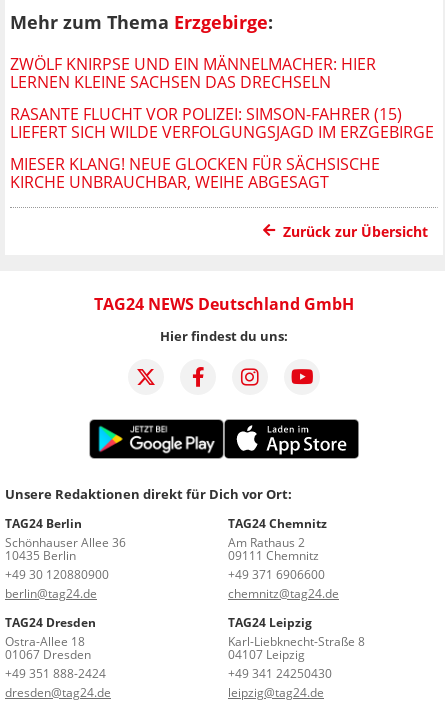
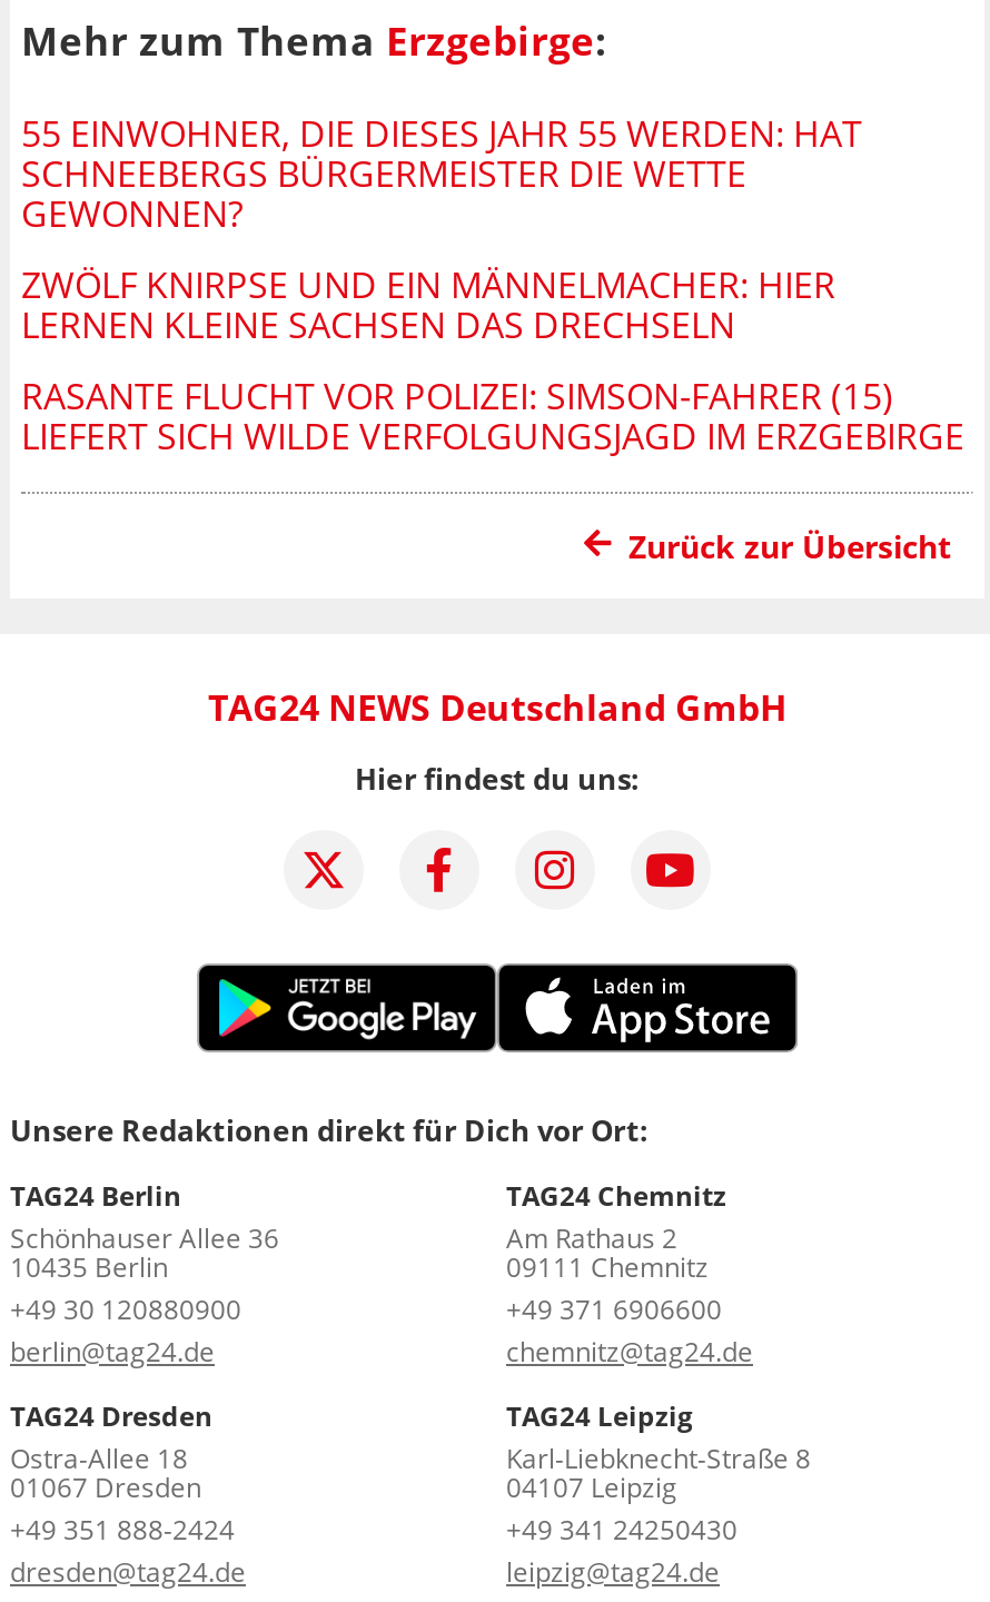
none -> [21,109,862,238] 55 EINWOHNER, DIE DIESES JAHR 55 WERDEN: HAT | SCHNEEBERGS BÜRGERMEISTER DIE WETTE | GEWONNEN?
moved [10,53,434,143] -> [21,260,964,461]: ZWÖLF KNIRPSE UND EIN MÄNNELMACHER: HIER | LERNEN KLEINE SACHSEN DAS DRECHSELN | RASANTE FLUCHT VOR POLIZEI: SIMSON-FAHRER (15) | LIEFERT SICH WILDE VERFOLGUNGSJAGD IM ERZGEBIRGE
[10,153,380,193] MIESER KLANG! NEUE GLOCKEN FÜR SÄCHSISCHE | KIRCHE UNBRAUCHBAR, WEIHE ABGESAGT -> none

